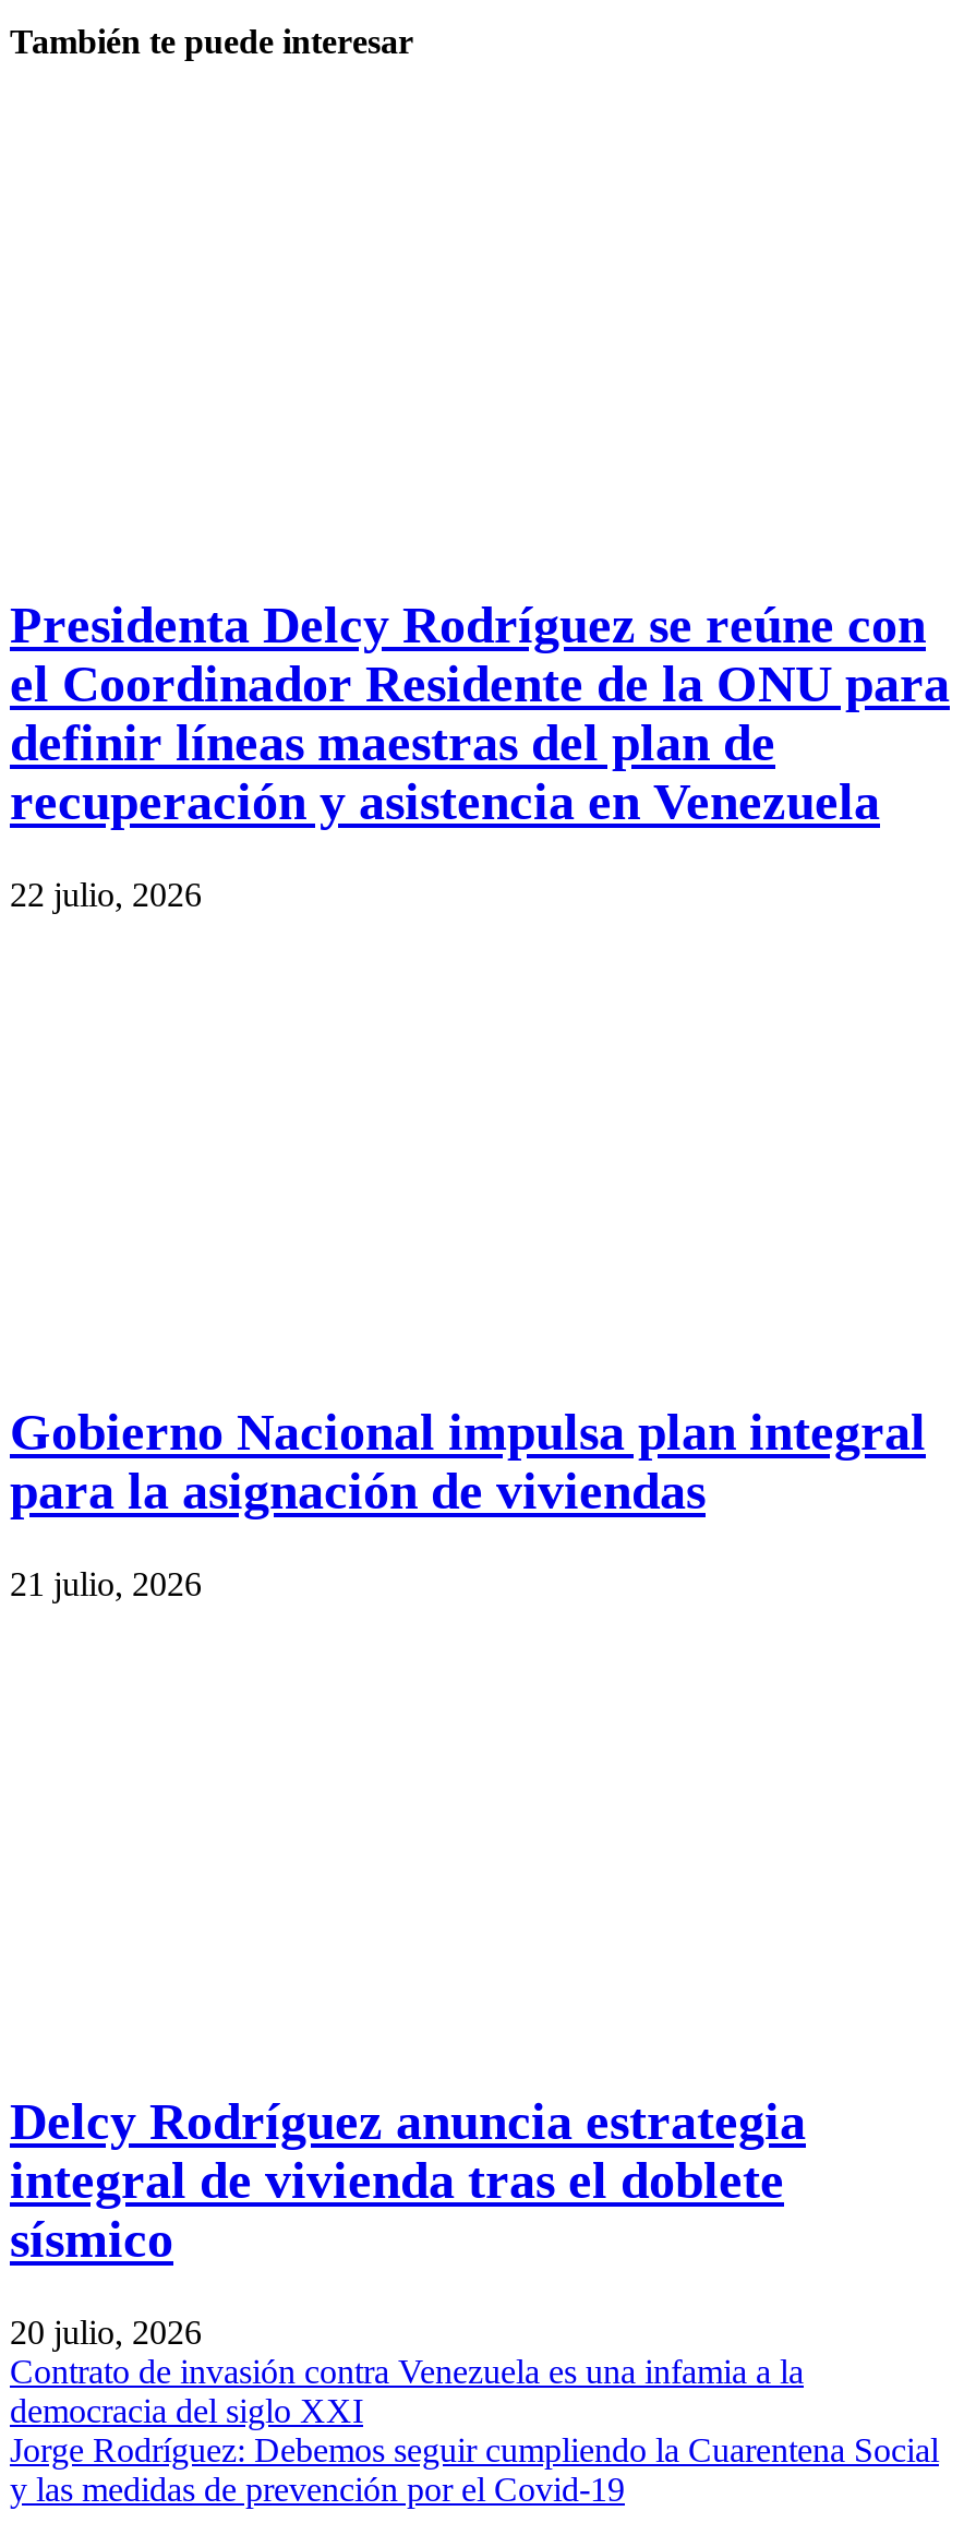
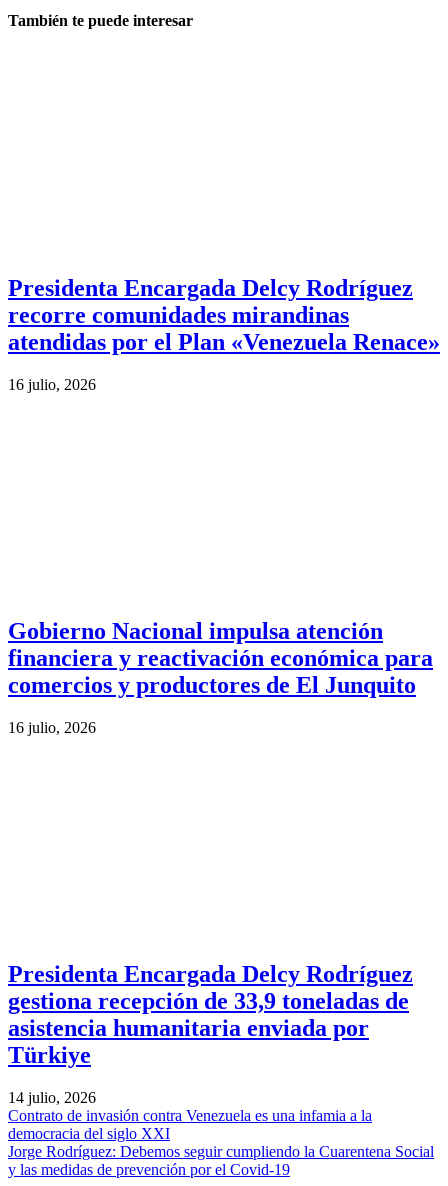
[10,597,950,831] Presidenta Delcy Rodríguez se reúne con | el Coordinador Residente de la ONU para | definir líneas maestras del plan de | recuperación y asistencia en Venezuela -> [8,275,440,355] Presidenta Encargada Delcy Rodríguez | recorre comunidades mirandinas | atendidas por el Plan «Venezuela Renace»
[10,876,202,913] 22 julio, 2026 -> [8,376,96,393] 16 julio, 2026
[10,1404,926,1520] Gobierno Nacional impulsa plan integral | para la asignación de viviendas -> [8,618,433,698] Gobierno Nacional impulsa atención | financiera y reactivación económica para | comercios y productores de El Junquito
[10,1565,202,1602] 21 julio, 2026 -> [8,719,96,736] 16 julio, 2026
[10,2093,806,2268] Delcy Rodríguez anuncia estrategia | integral de vivienda tras el doblete | sísmico -> [8,961,413,1068] Presidenta Encargada Delcy Rodríguez | gestiona recepción de 33,9 toneladas de | asistencia humanitaria enviada por | Türkiye
[10,2313,202,2350] 20 julio, 2026 -> [8,1089,96,1106] 14 julio, 2026

